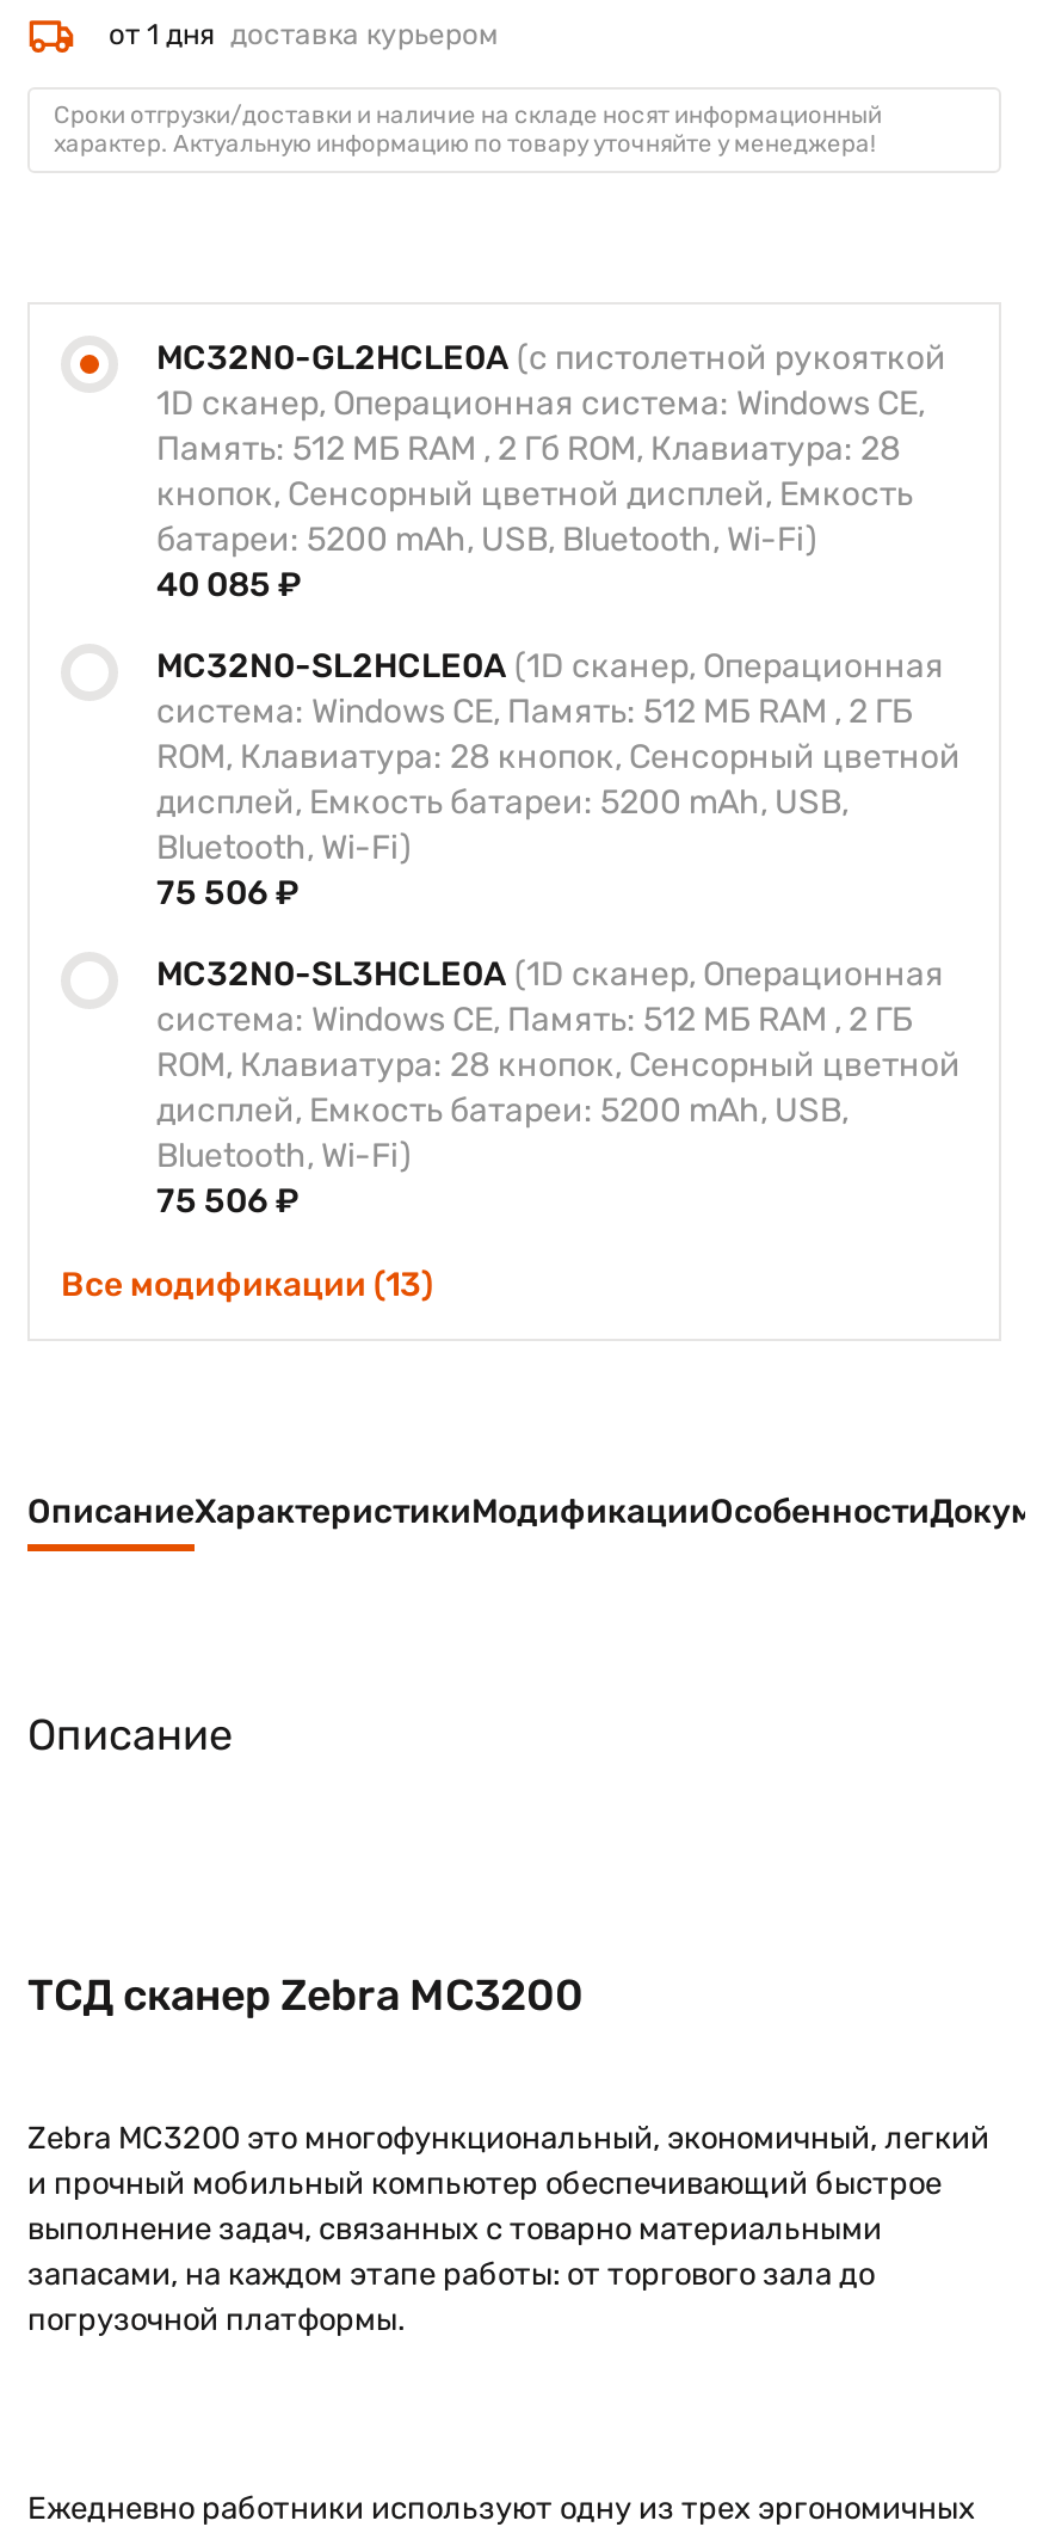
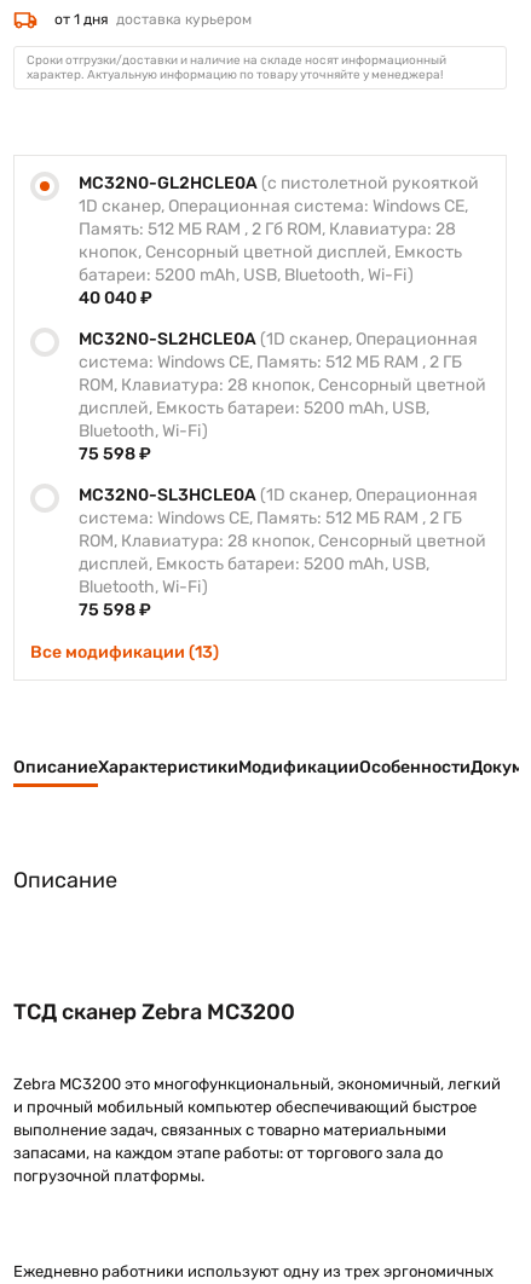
[156,566,302,606] 40 085 ₽ -> [79,288,152,309] 40 040 ₽
[156,874,300,915] 75 506 ₽ -> [79,444,151,465] 75 598 ₽
[156,1182,300,1223] 75 506 ₽ -> [79,600,151,621] 75 598 ₽

